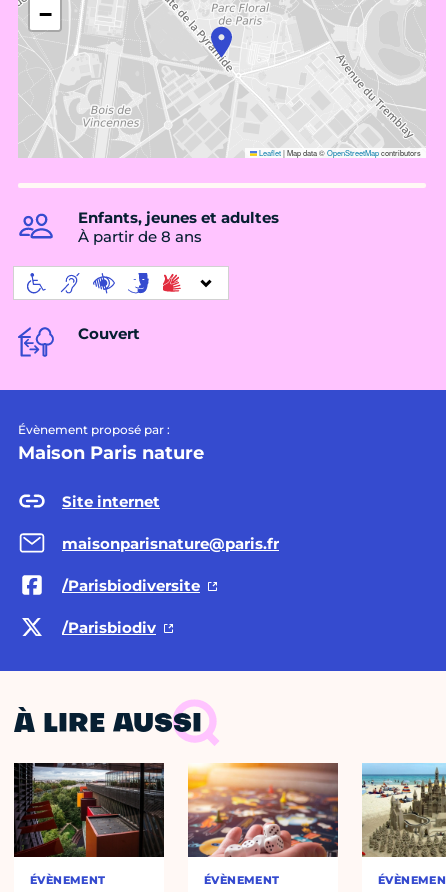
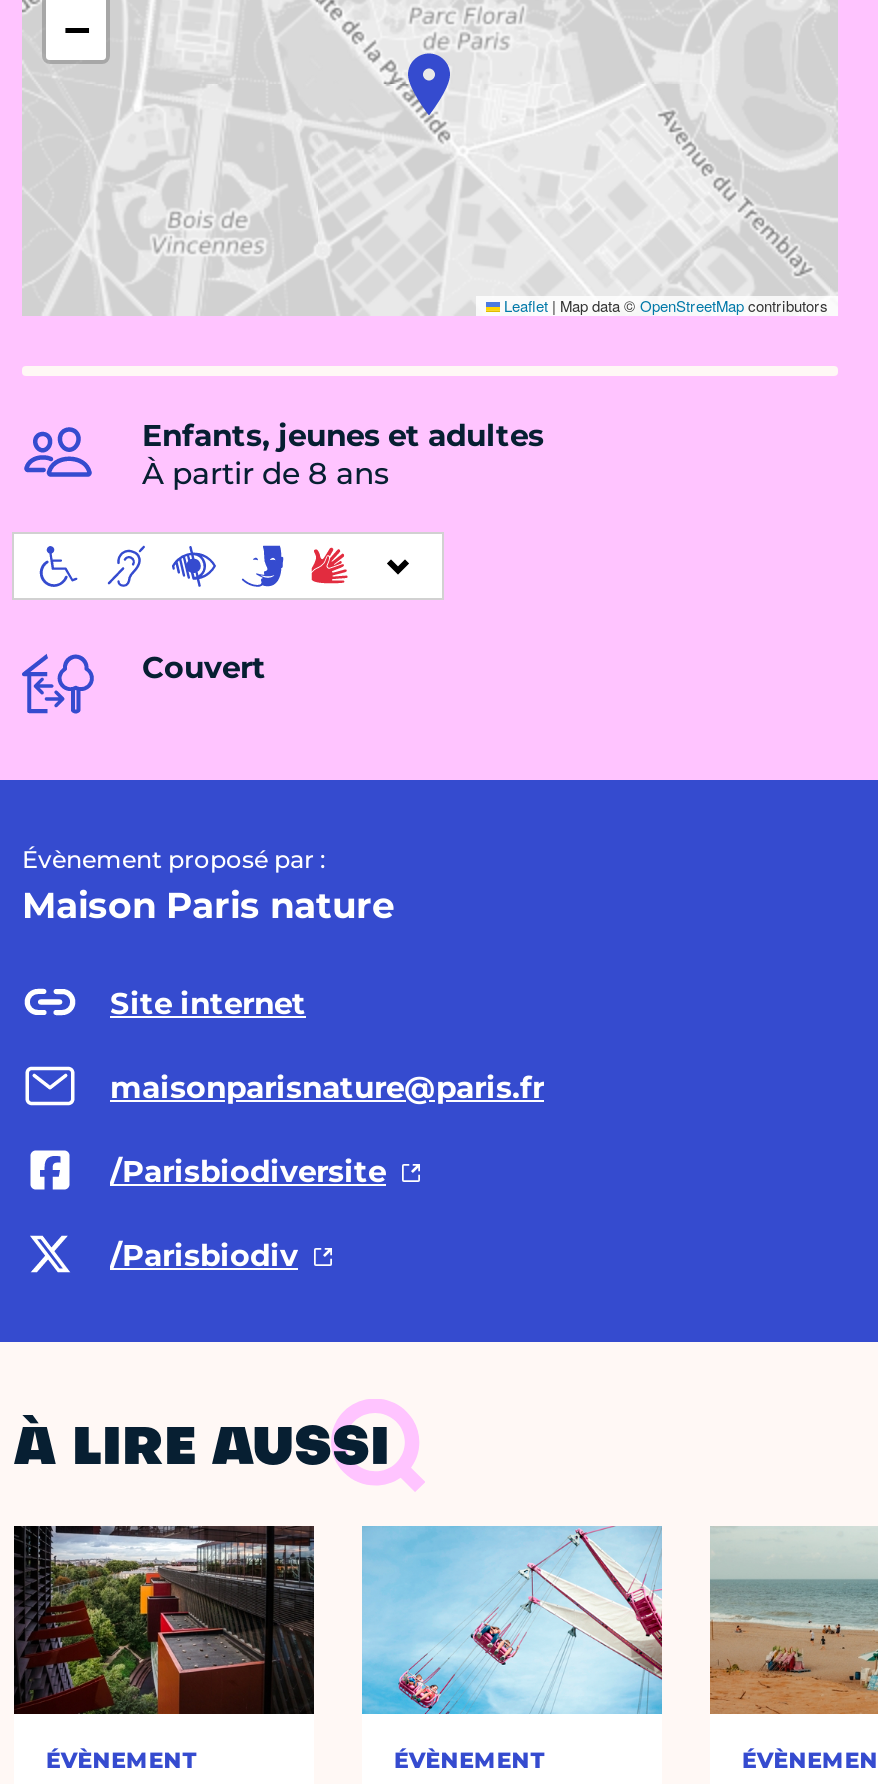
[187,762,339,858] [image] -> [360,1524,664,1716] [image]
[361,763,443,858] [image] -> [710,1526,872,1714] [image]

